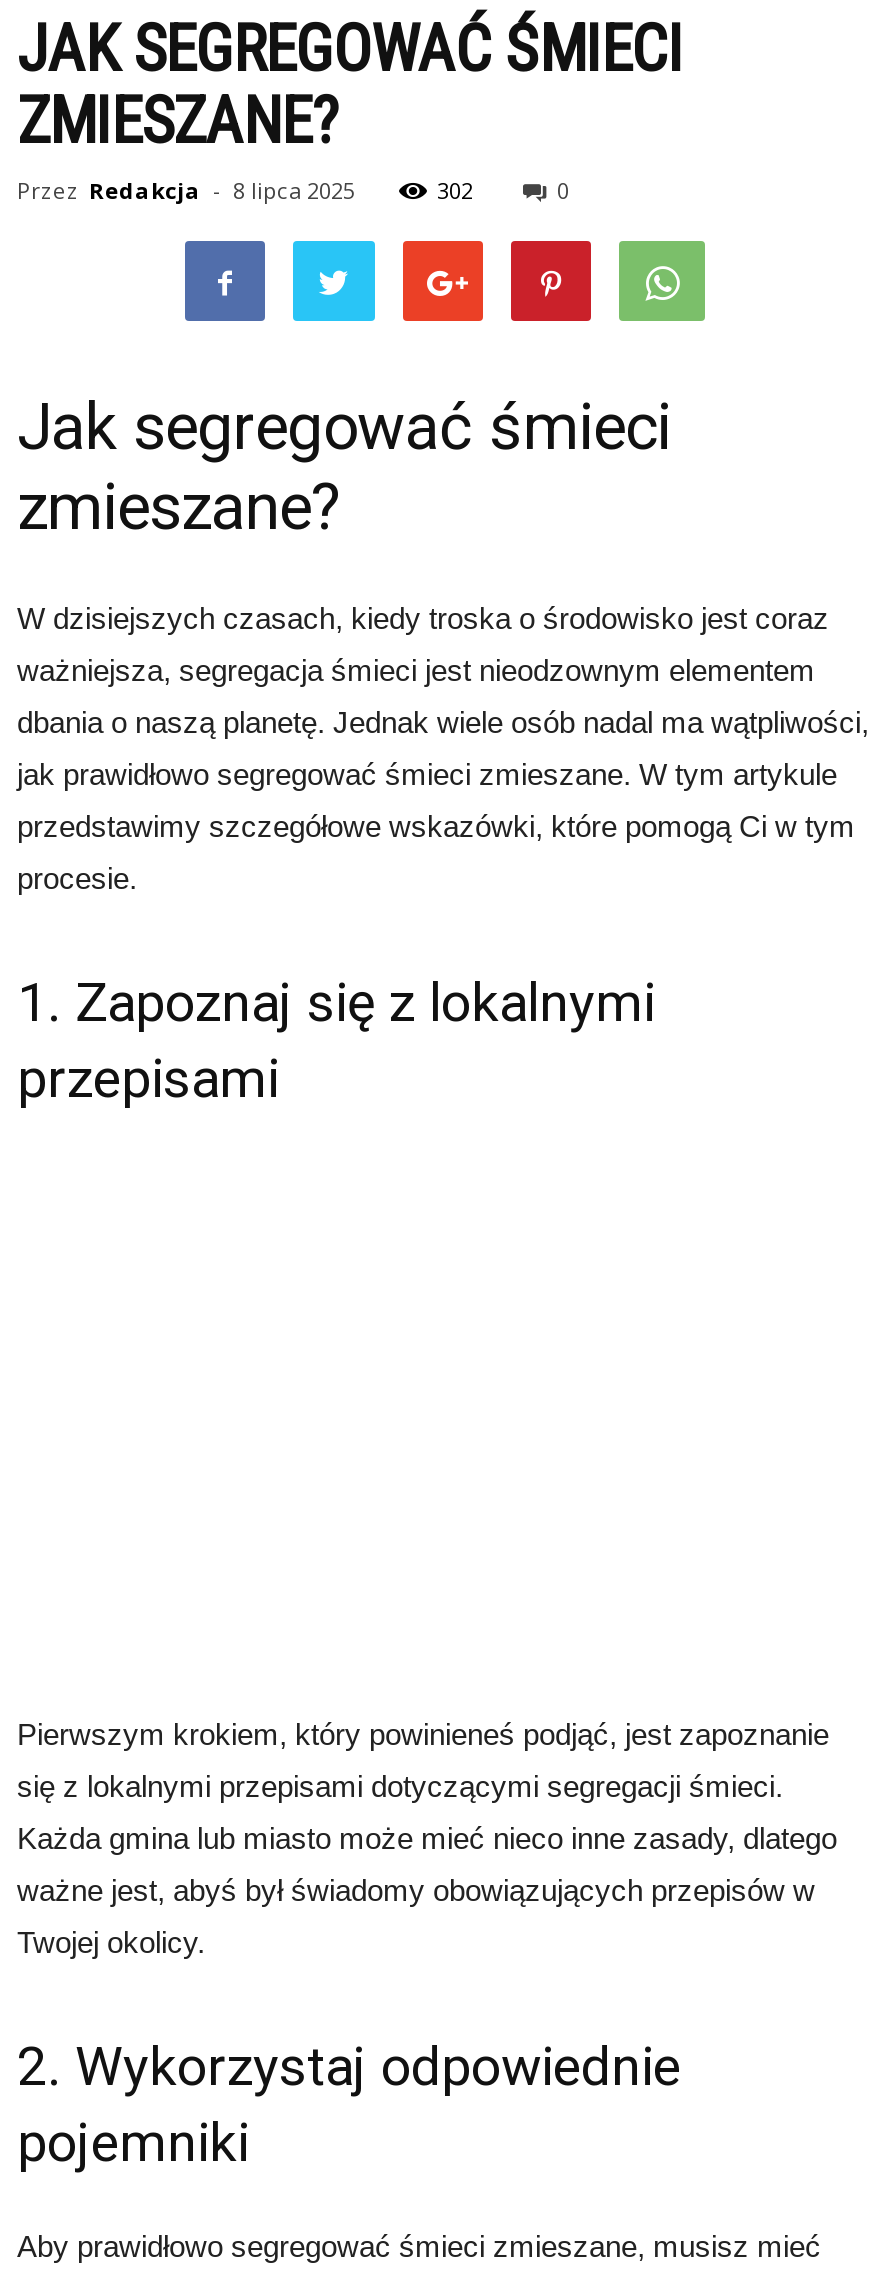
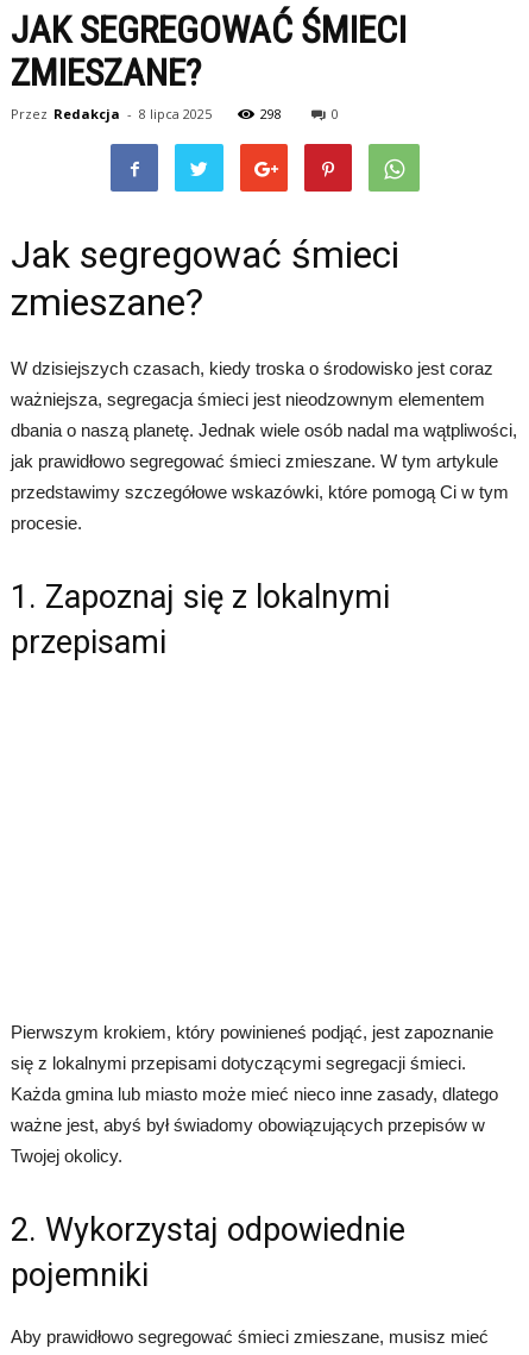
[437,175,473,205] 302 -> [260,105,282,123] 298

